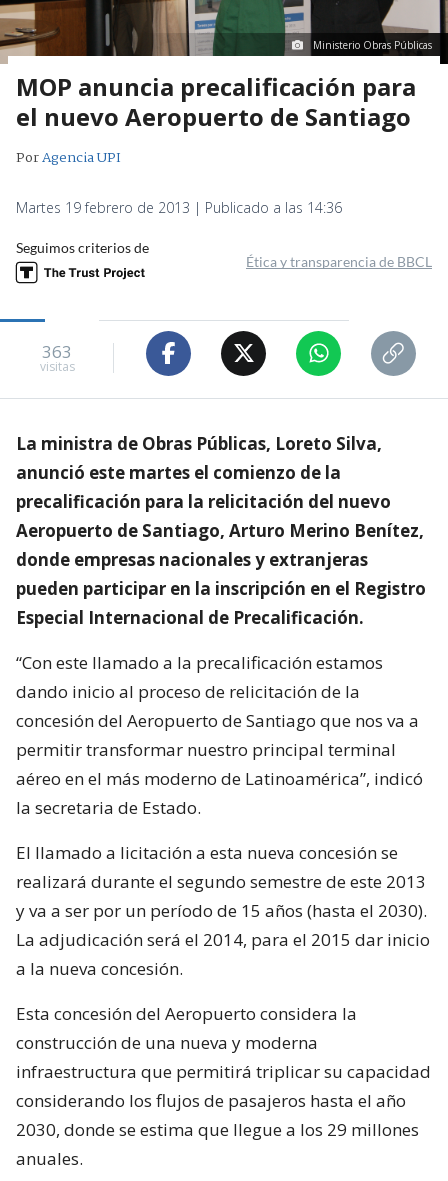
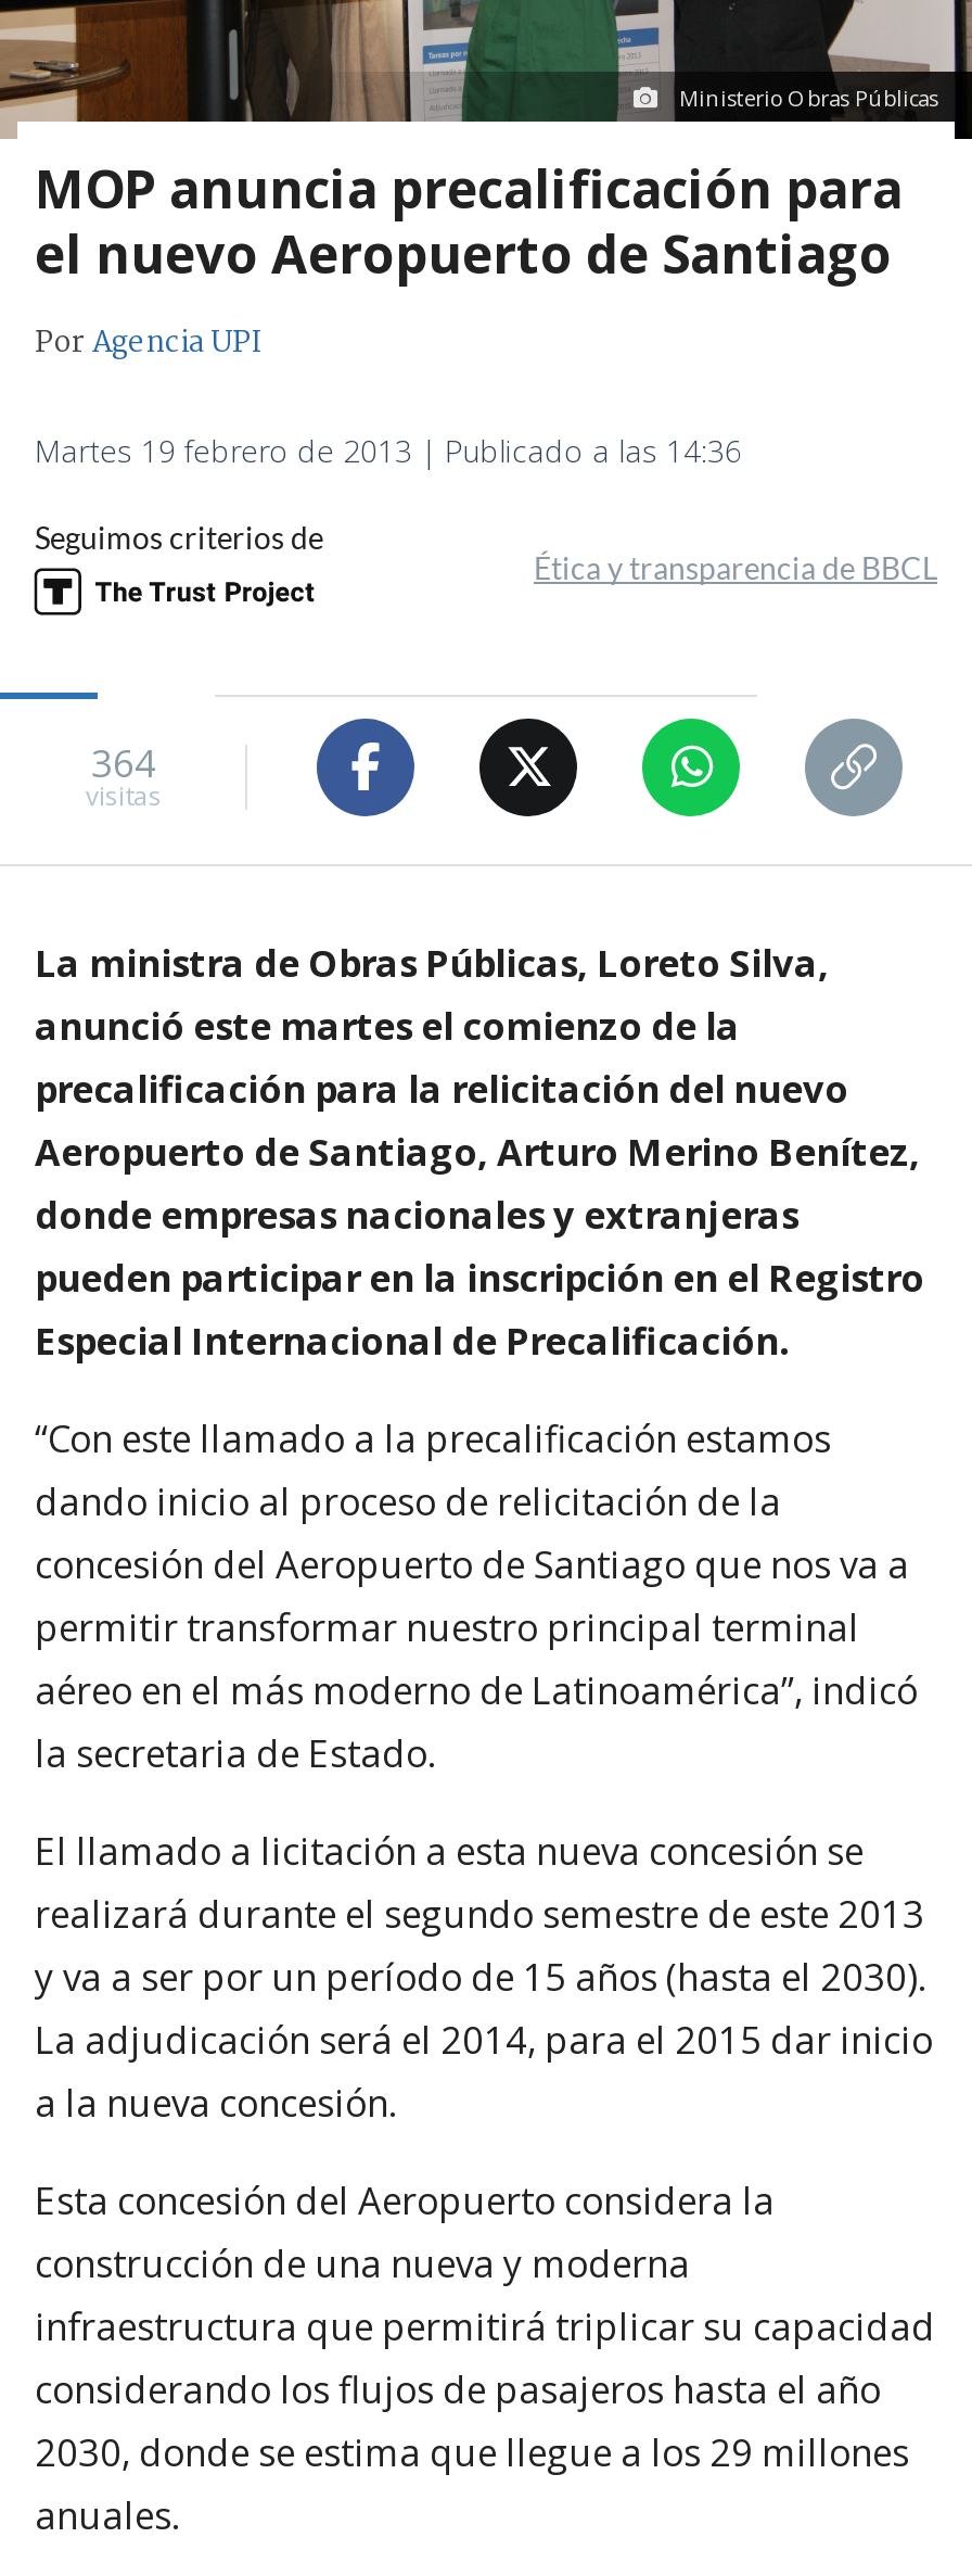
[42,340,72,363] 363 -> [91,739,156,789] 364

